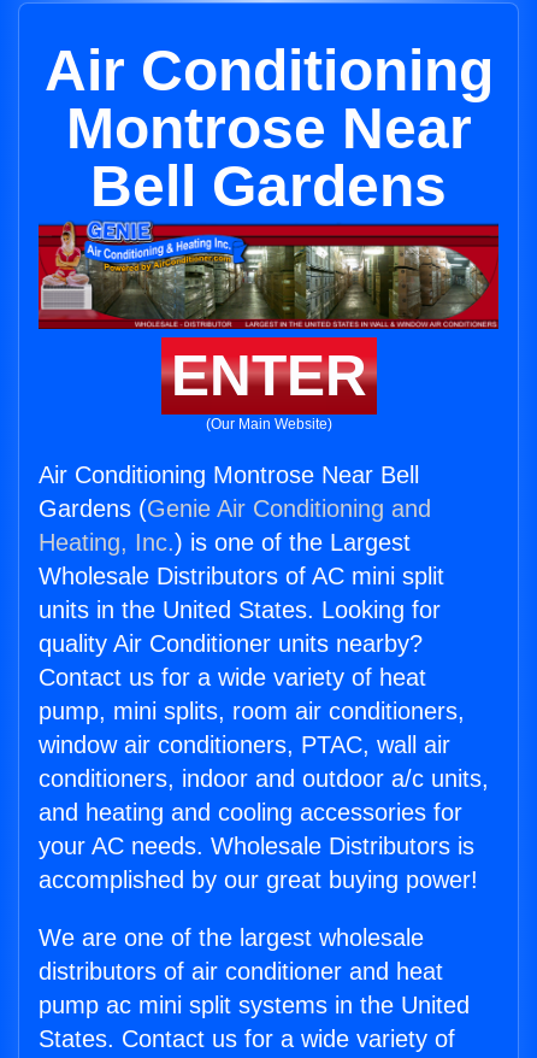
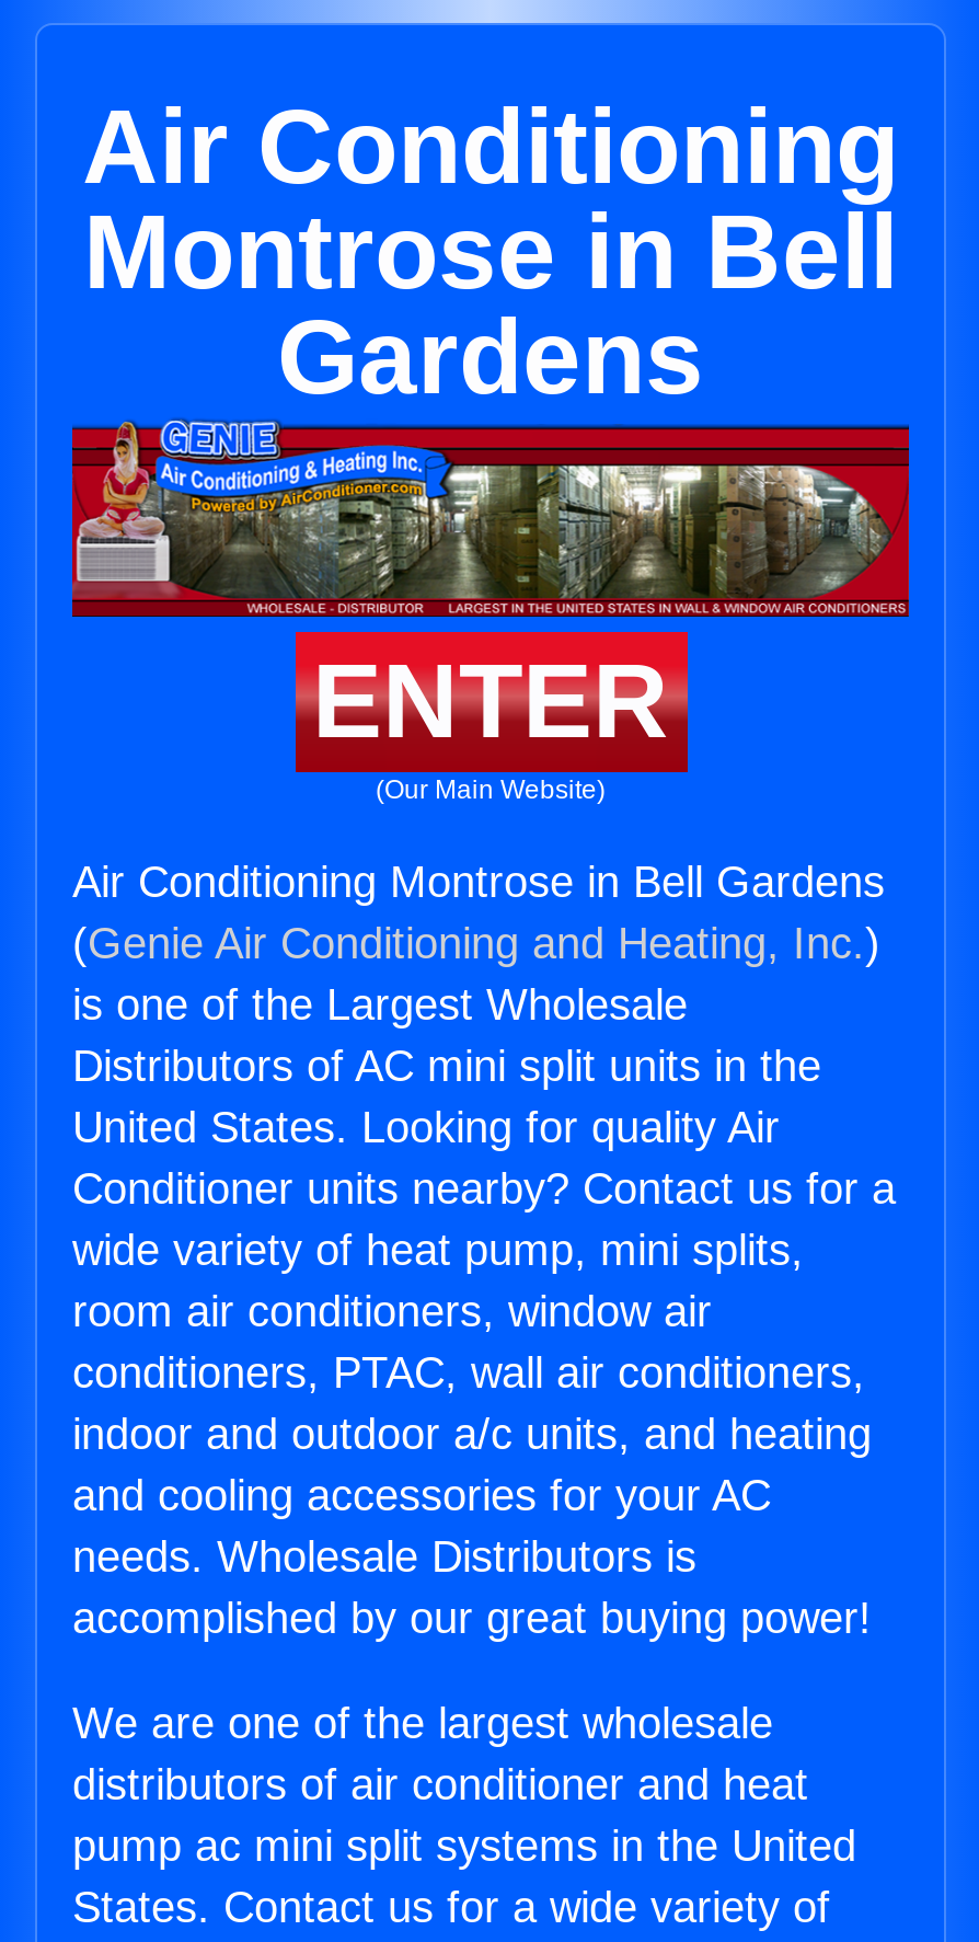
[66,96,471,218] Montrose Near | Bell Gardens -> [83,194,898,415] Montrose in Bell | Gardens
[39,462,489,859] Air Conditioning Montrose Near Bell | Gardens (Genie Air Conditioning and | Heating, Inc.) is one of the Largest | Wholesale Distributors of AC mini split | units in the United States. Looking for | quality Air Conditioner units nearby? | Contact us for a wide variety of heat | pump, mini splits, room air conditioners, | window air conditioners, PTAC, wall air | conditioners, indoor and outdoor a/c units, | and heating and cooling accessories for | your AC needs. Wholesale Distributors is -> [72,858,896,1581] Air Conditioning Montrose in Bell Gardens | (Genie Air Conditioning and Heating, Inc.) | is one of the Largest Wholesale | Distributors of AC mini split units in the | United States. Looking for quality Air | Conditioner units nearby? Contact us for a | wide variety of heat pump, mini splits, | room air conditioners, window air | conditioners, PTAC, wall air conditioners, | indoor and outdoor a/c units, and heating | and cooling accessories for your AC | needs. Wholesale Distributors is

